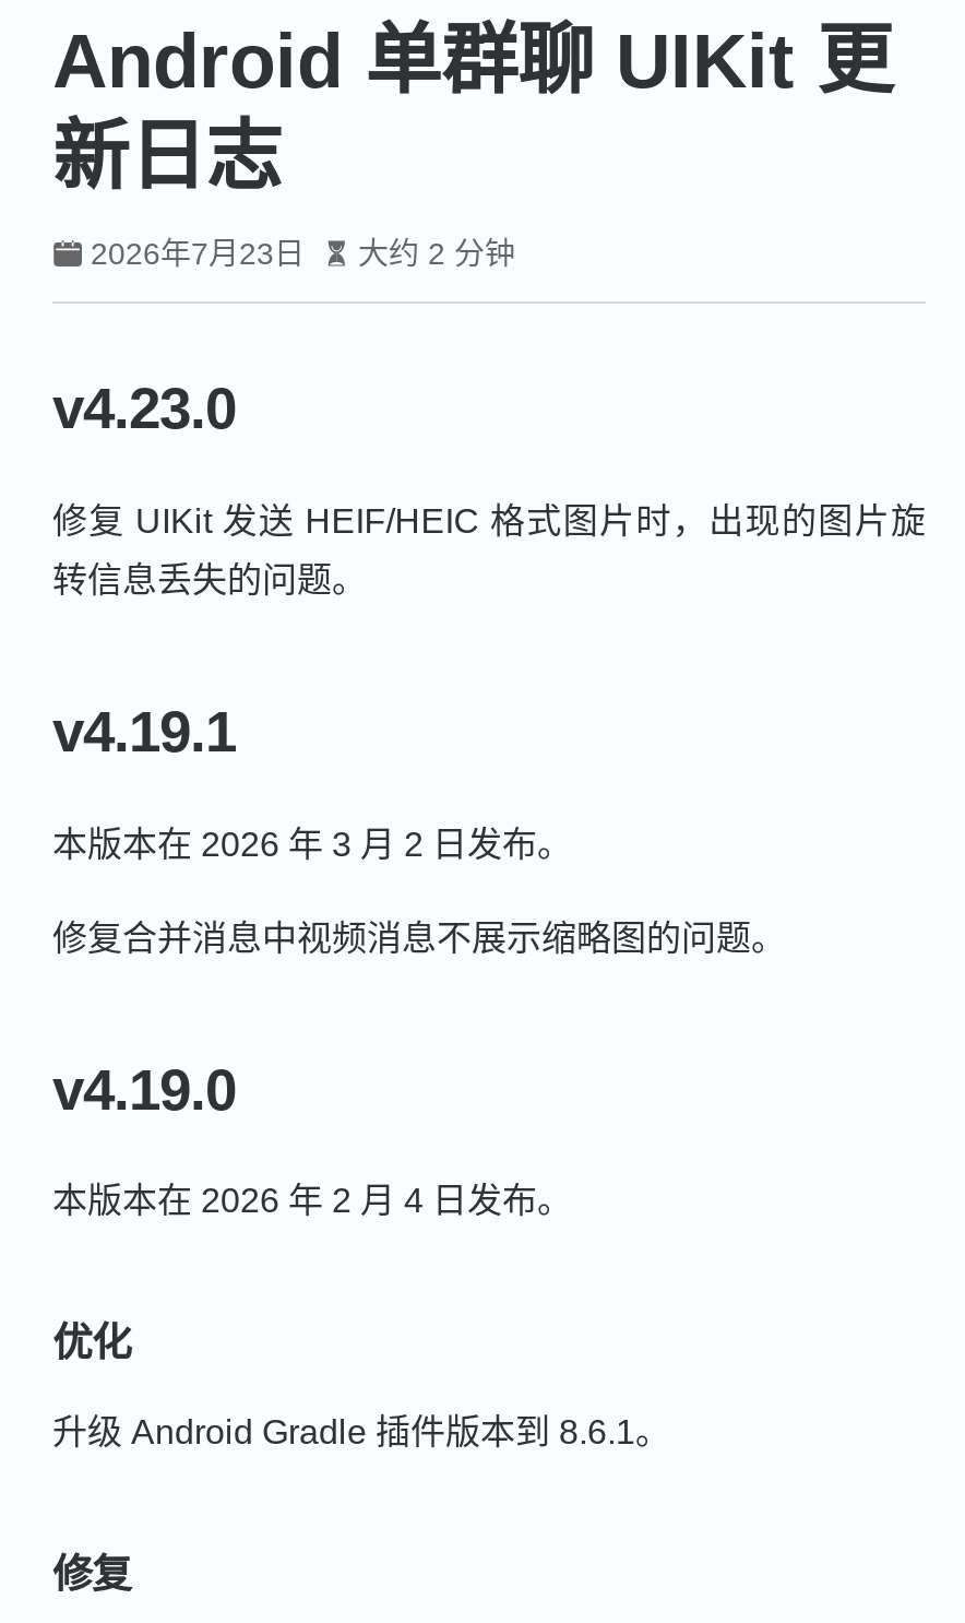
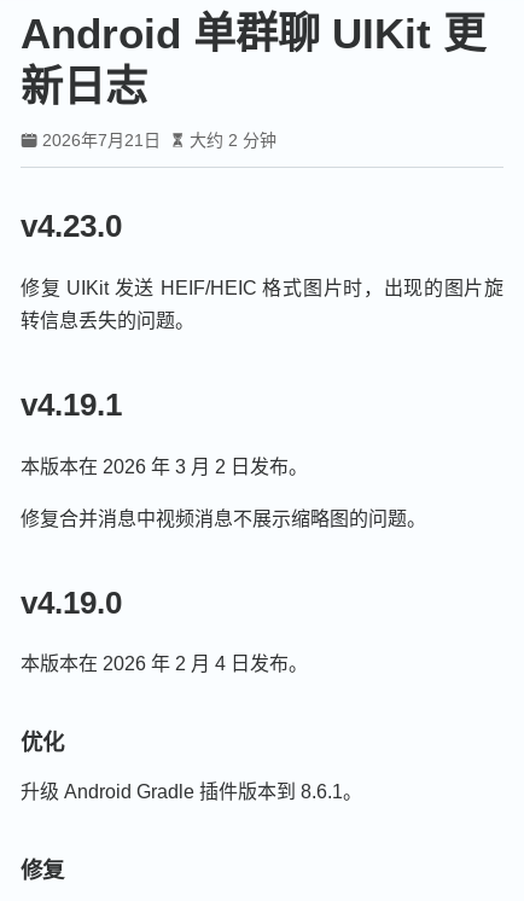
[91,236,515,271] 2026年7月23日 大约 2 分钟 -> [42,130,276,150] 2026年7月21日 大约 2 分钟

